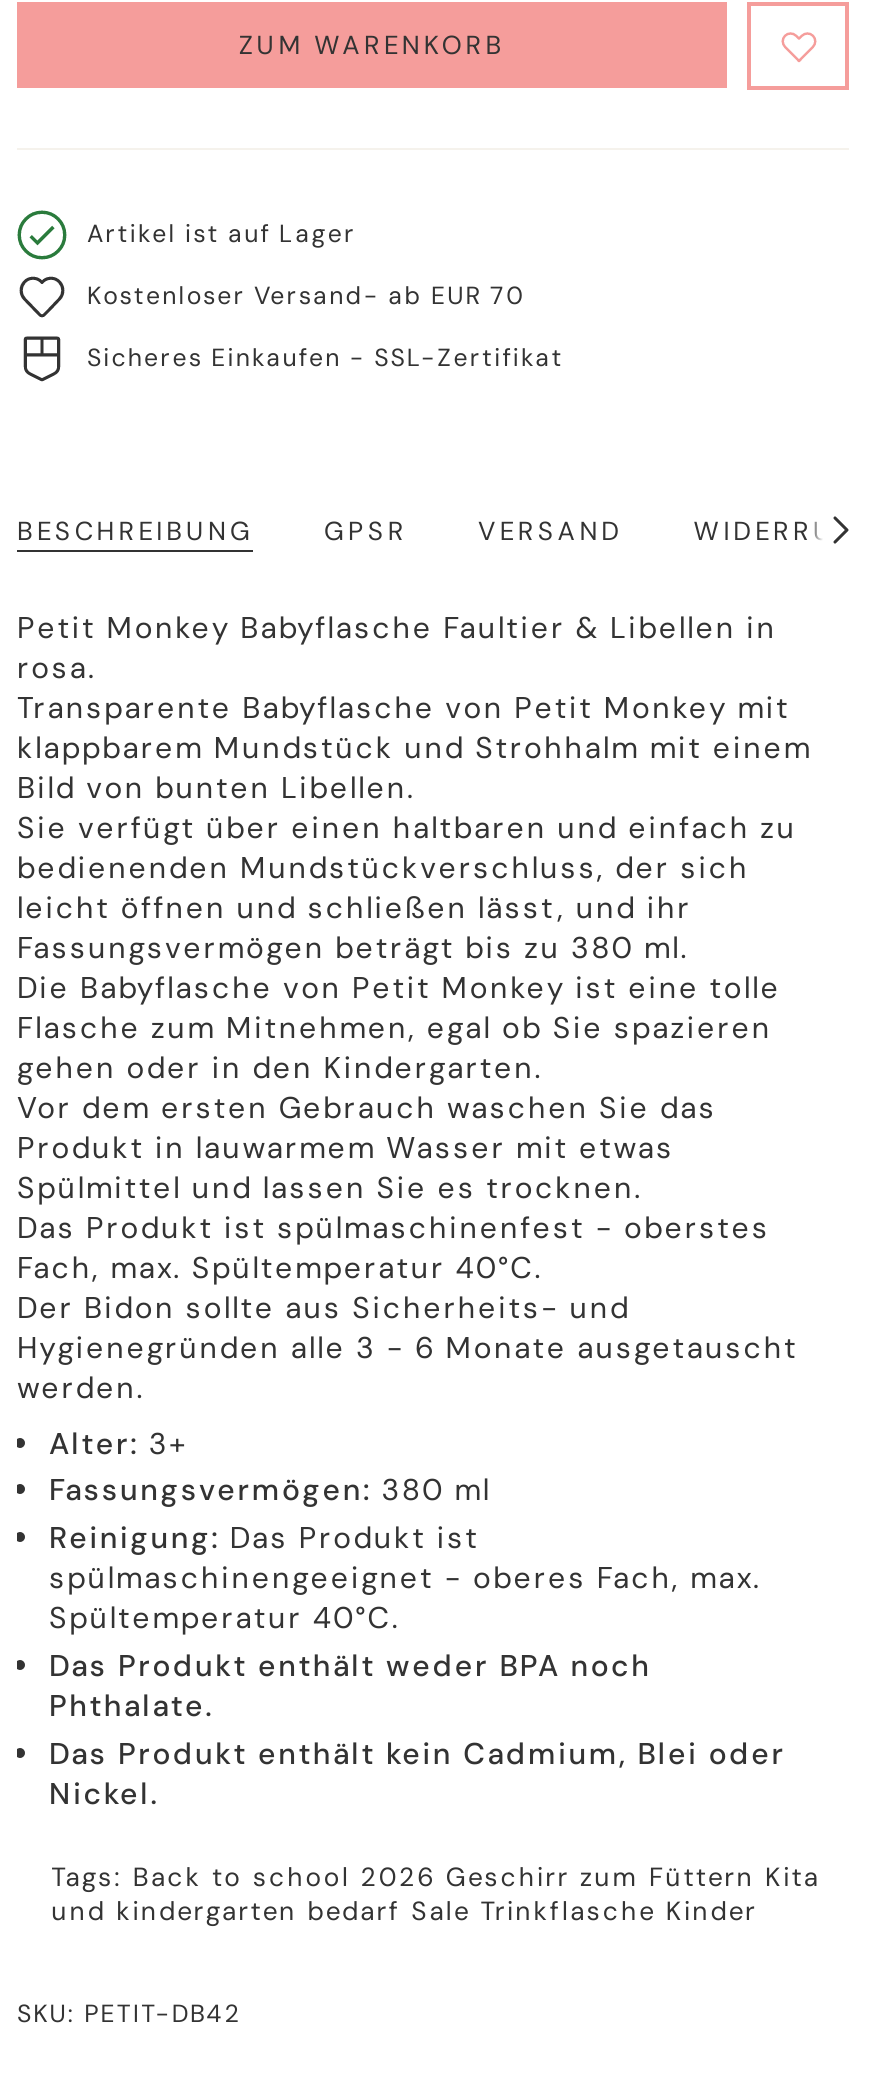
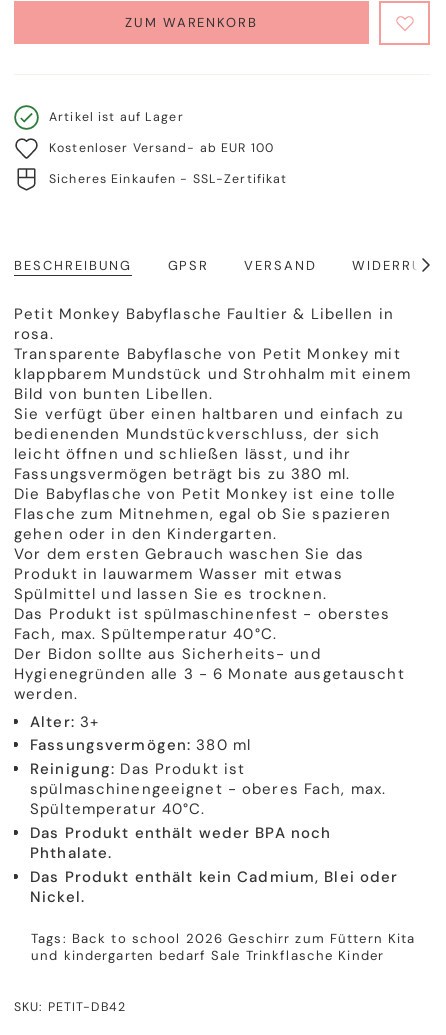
[87,280,525,312] Kostenloser Versand- ab EUR 70 -> [49,140,274,156] Kostenloser Versand- ab EUR 100

